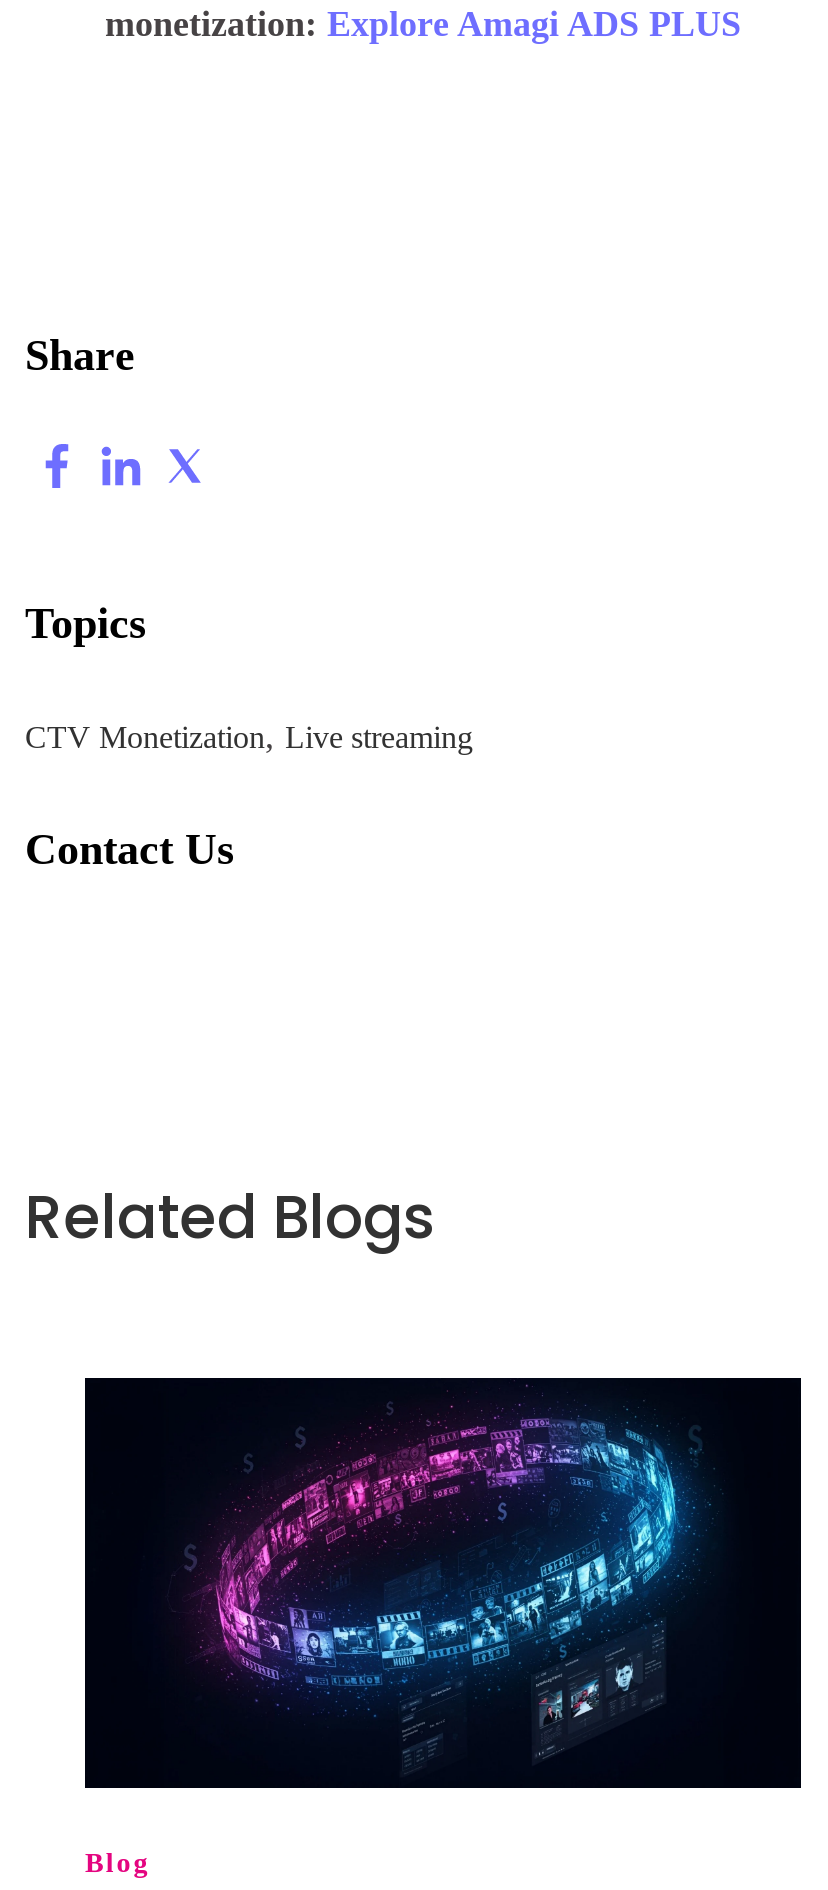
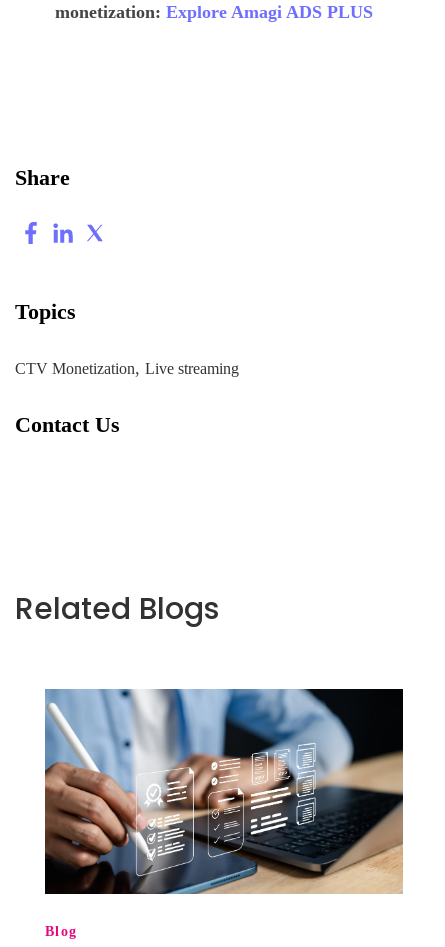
[83,1376,803,1790] [image] -> [44,688,404,895] [image]

